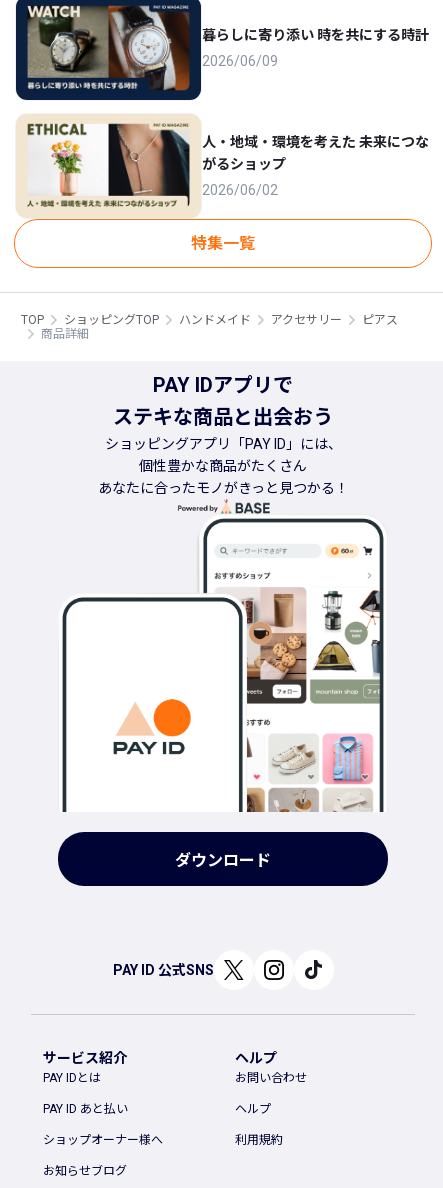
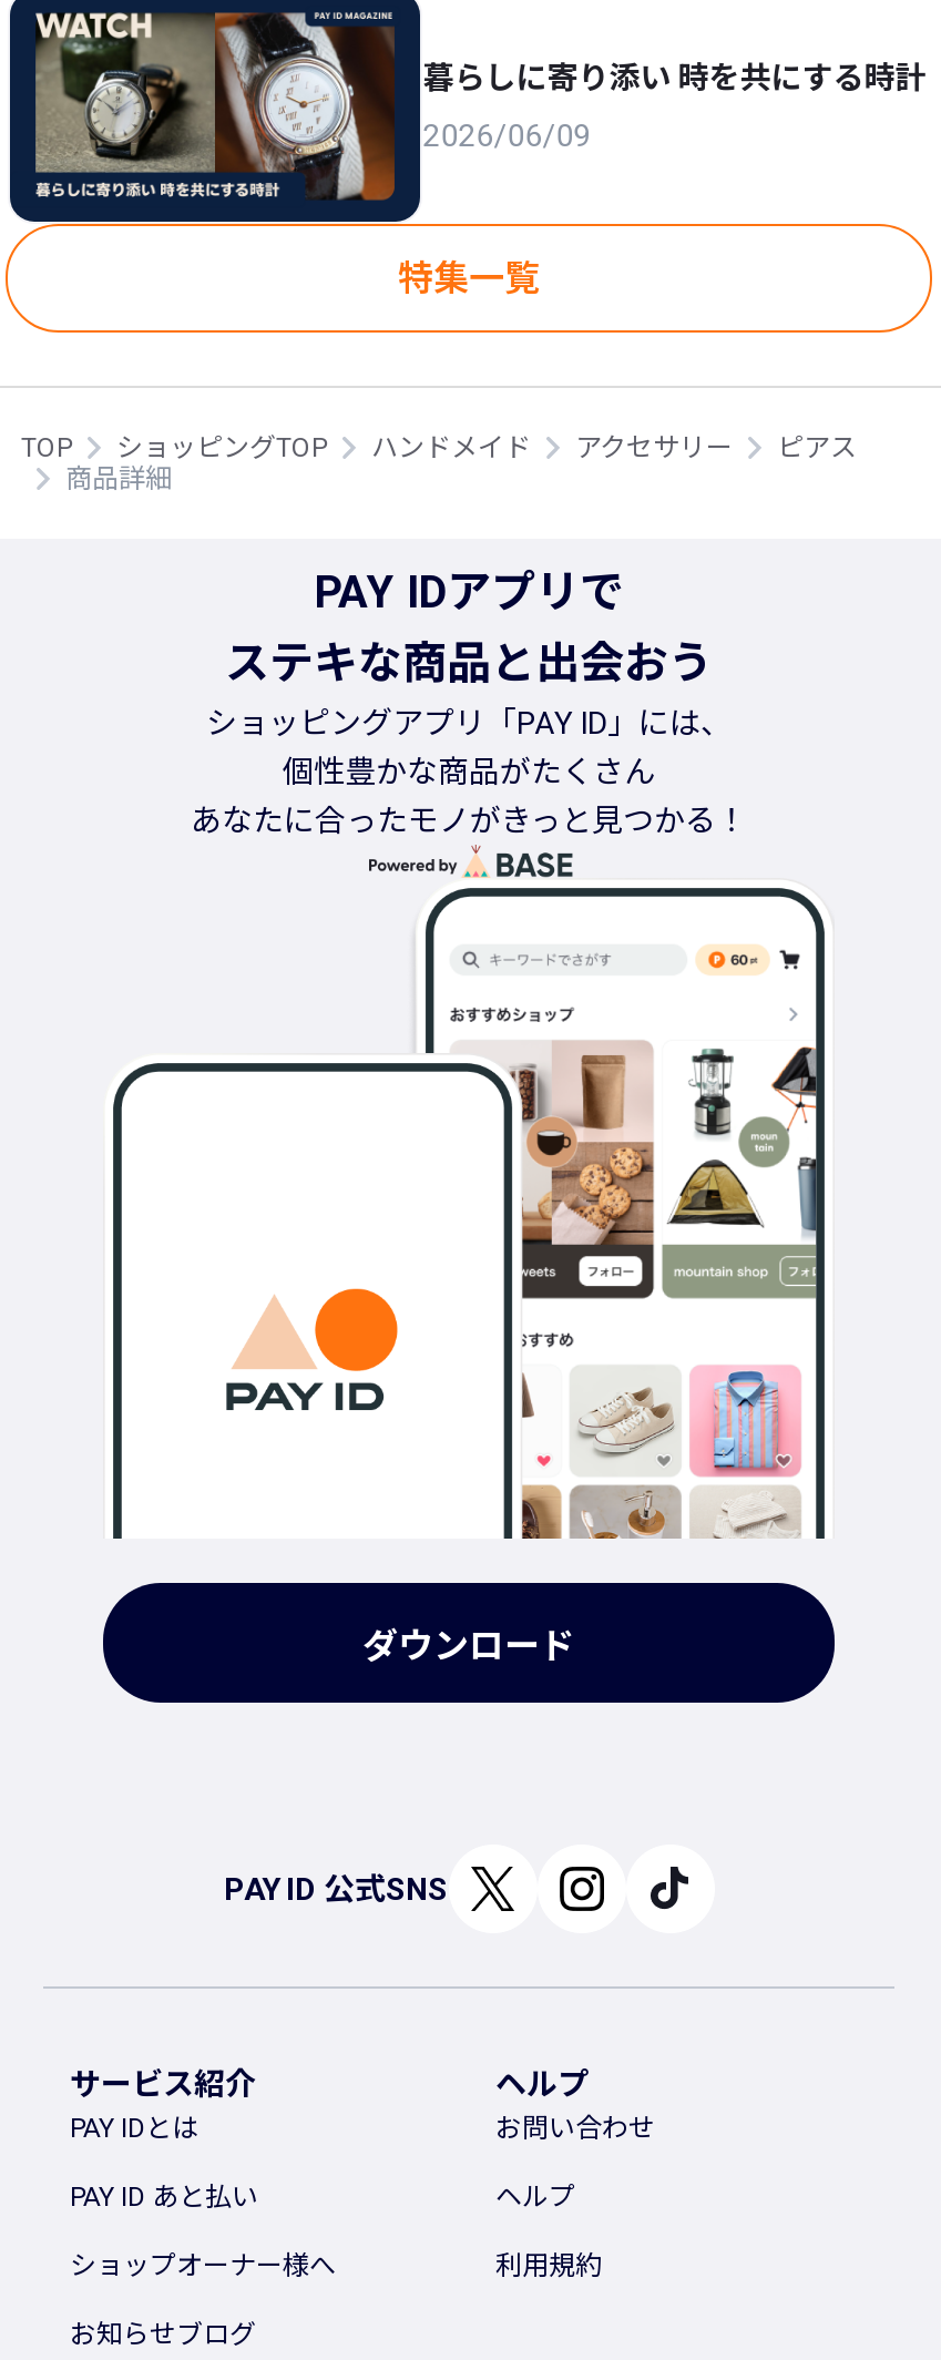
[16,100,429,219] [image] | 人・地域・環境を考えた 未来につな | がるショップ | 2026/06/02 -> none

